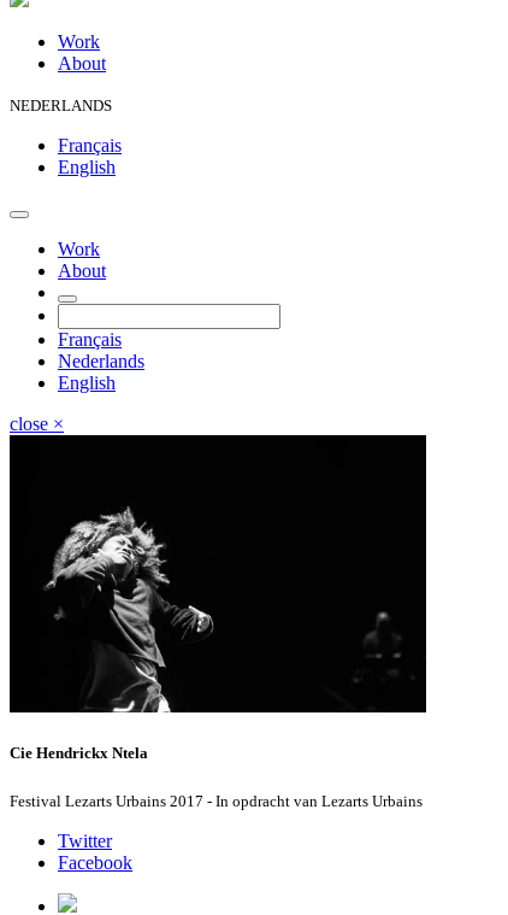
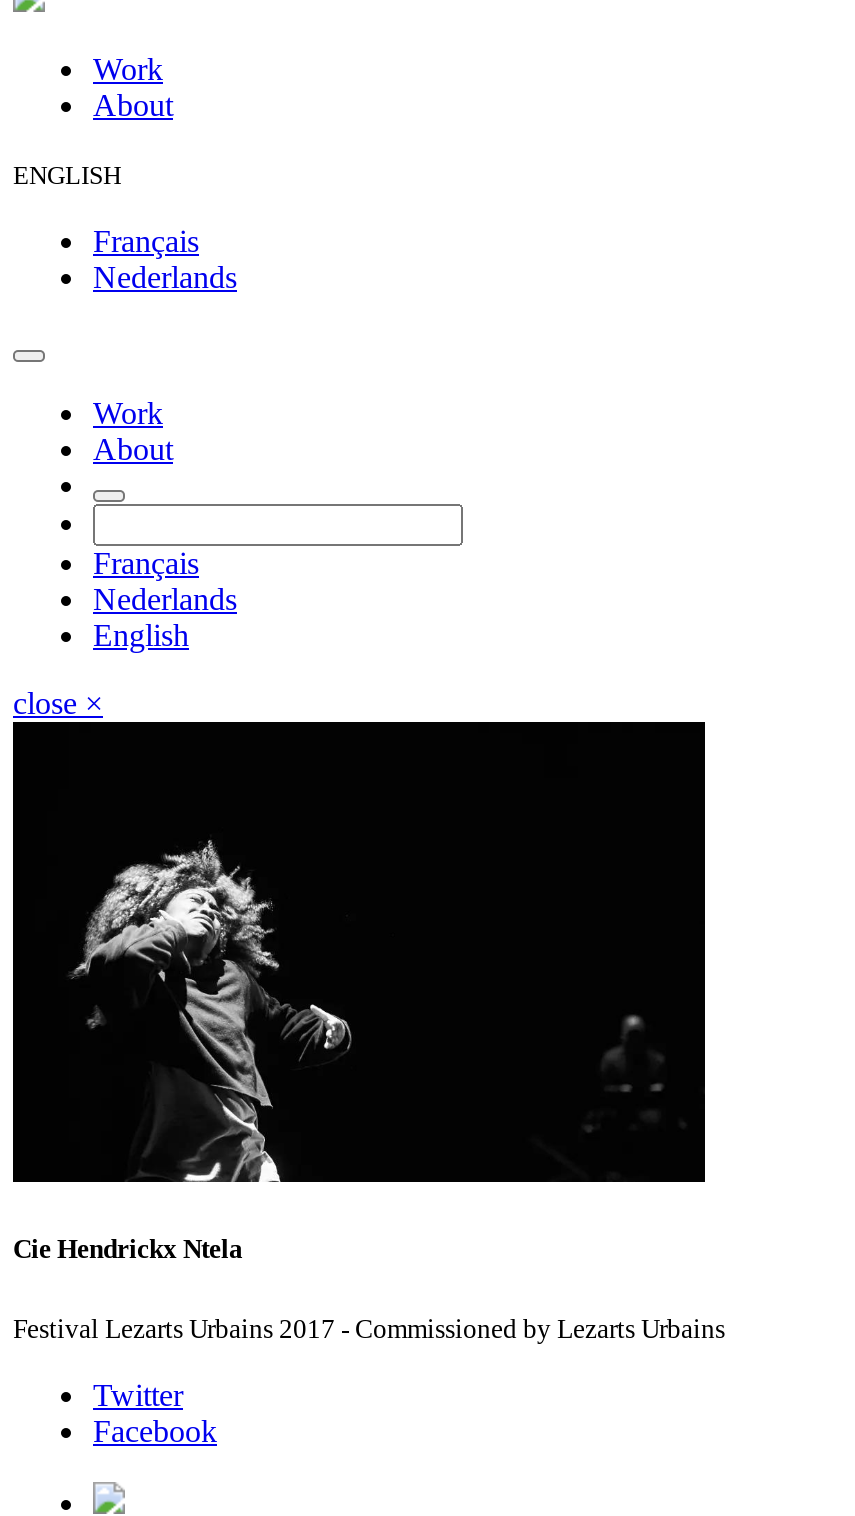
[10,96,112,115] NEDERLANDS -> [13,160,121,190] ENGLISH
[58,157,116,177] English -> [93,260,237,294] Nederlands
[10,792,423,810] Festival Lezarts Urbains 2017 - In opdracht van Lezarts Urbains -> [13,1314,725,1344] Festival Lezarts Urbains 2017 - Commissioned by Lezarts Urbains

